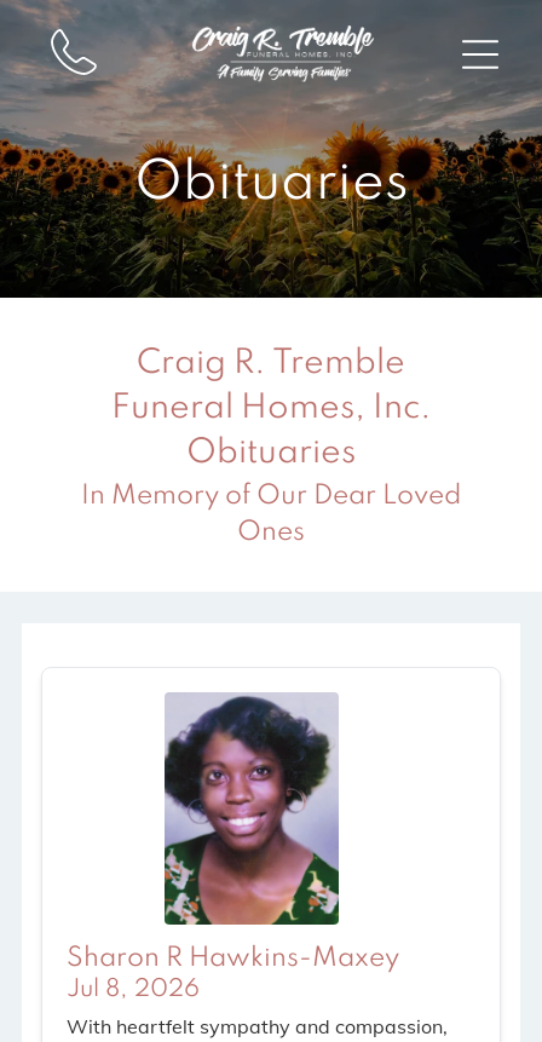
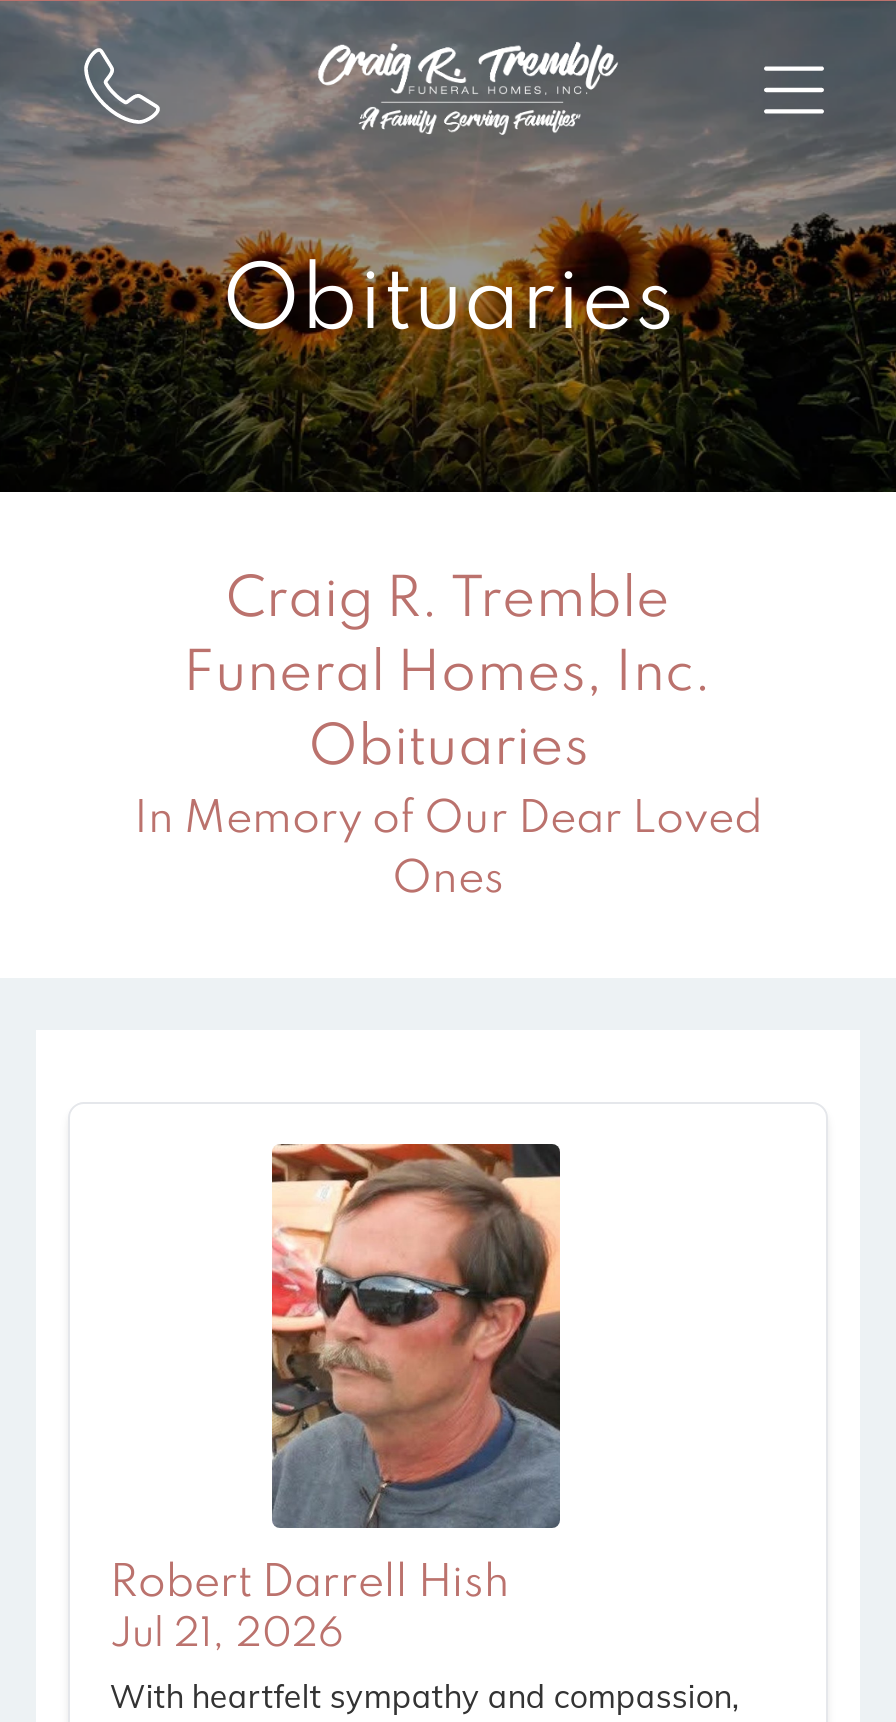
[66,692,399,1003] [image] | Sharon R Hawkins-Maxey | Jul 8, 2026 -> [110,1142,562,1657] [image] | Robert Darrell Hish | Jul 21, 2026

